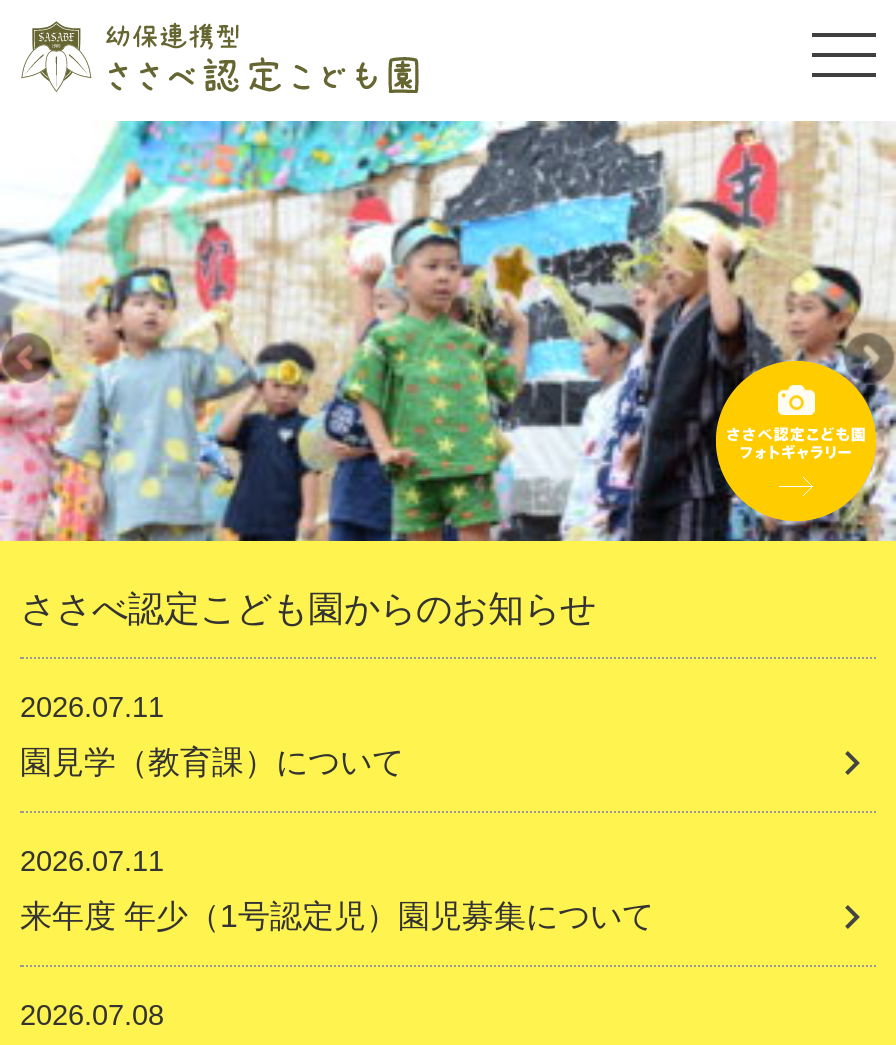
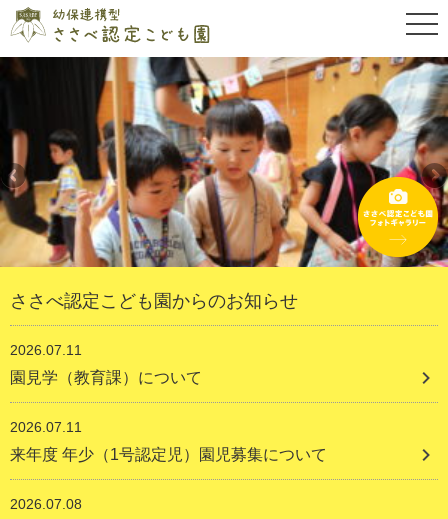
[6,119,890,543] [image] -> [3,56,445,268] [image]

